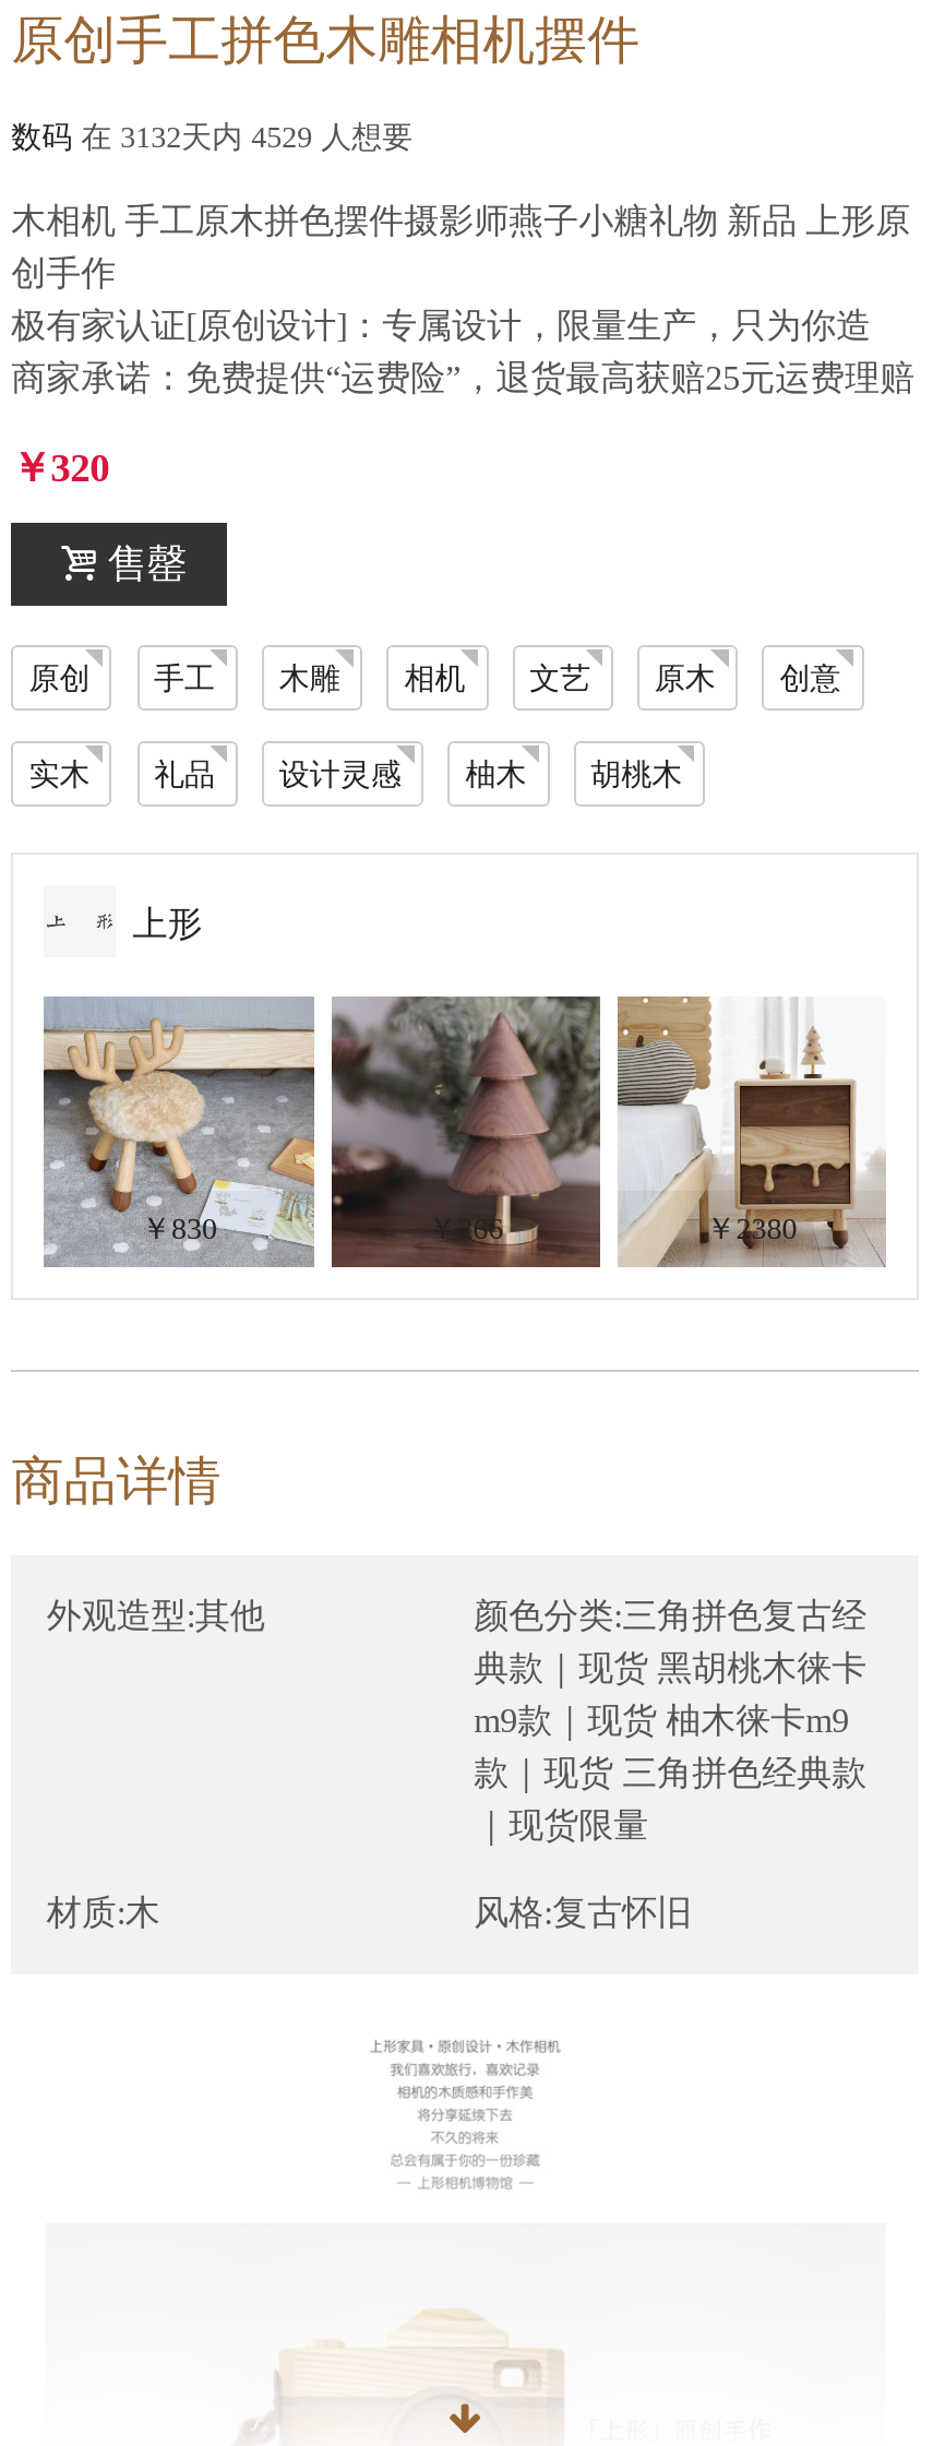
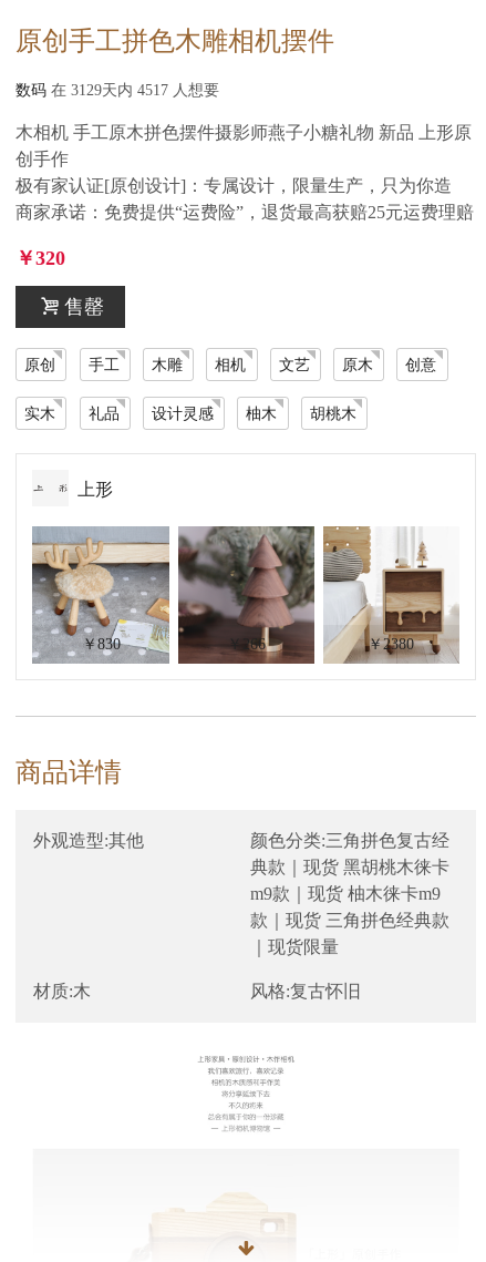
[11,119,413,154] 数码在 3132天内 4529 人想要 -> [16,81,219,99] 数码在 3129天内 4517 人想要

